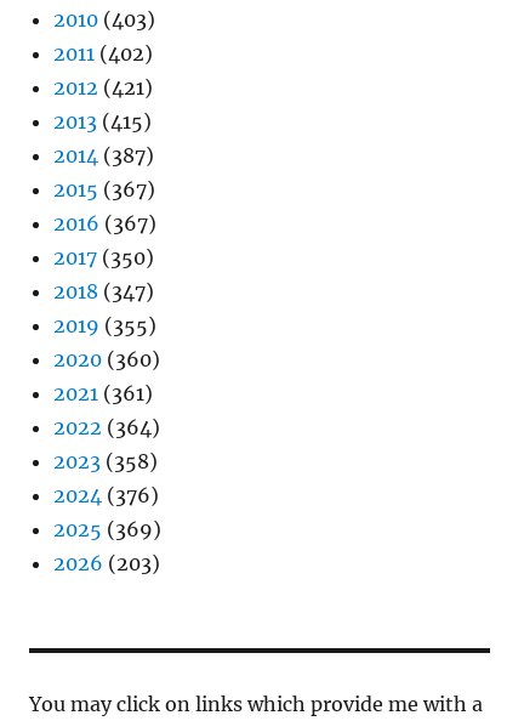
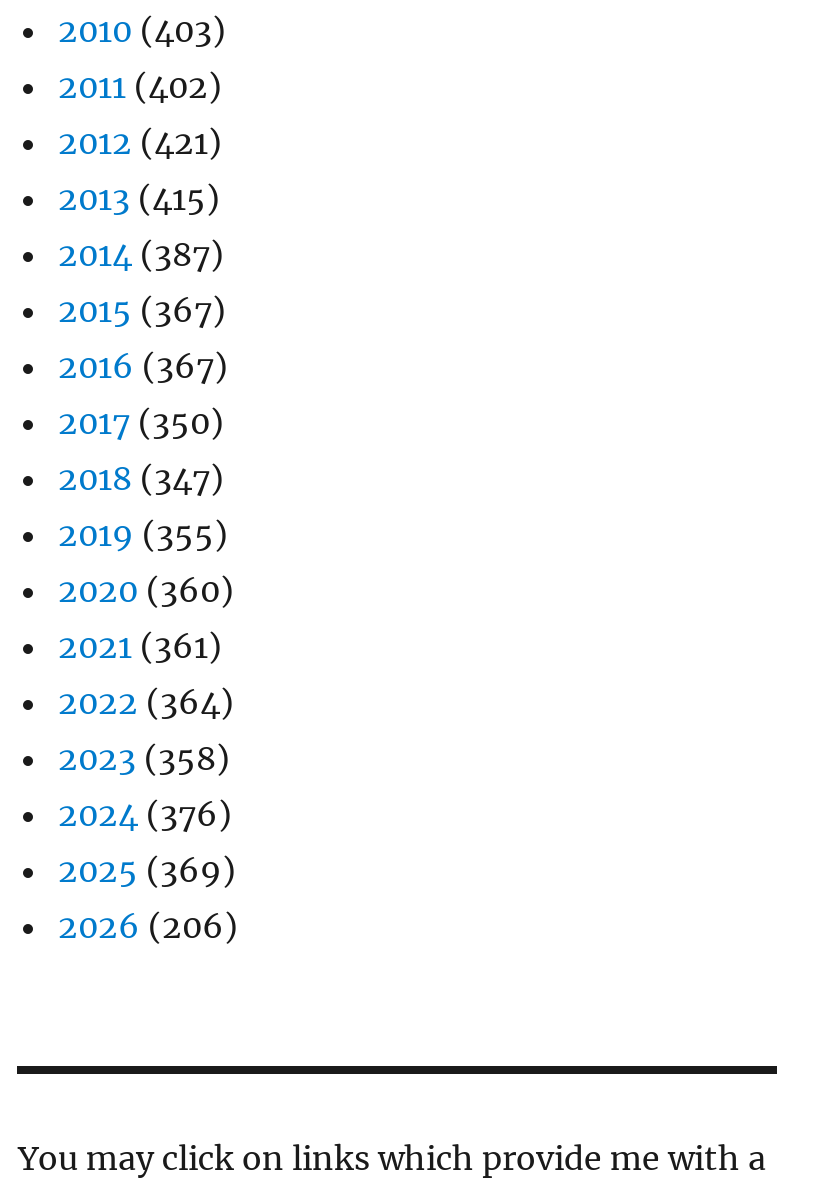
[54,551,161,575] 2026 (203) -> [58,905,238,945] 2026 (206)

